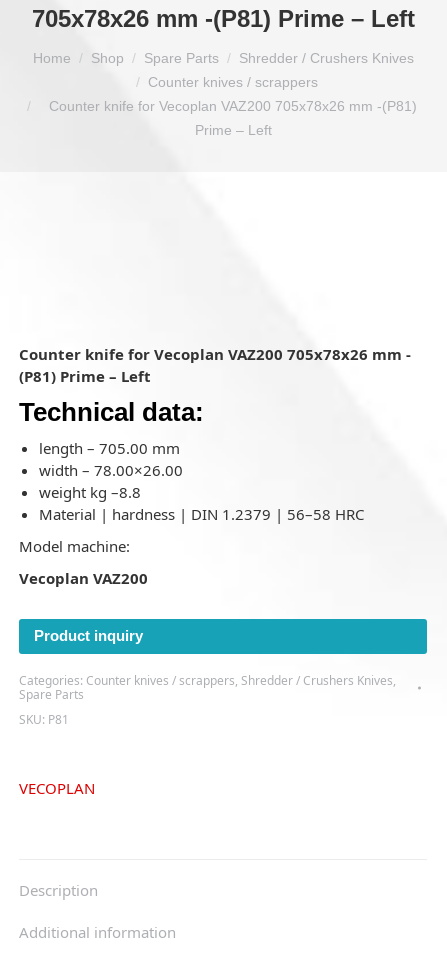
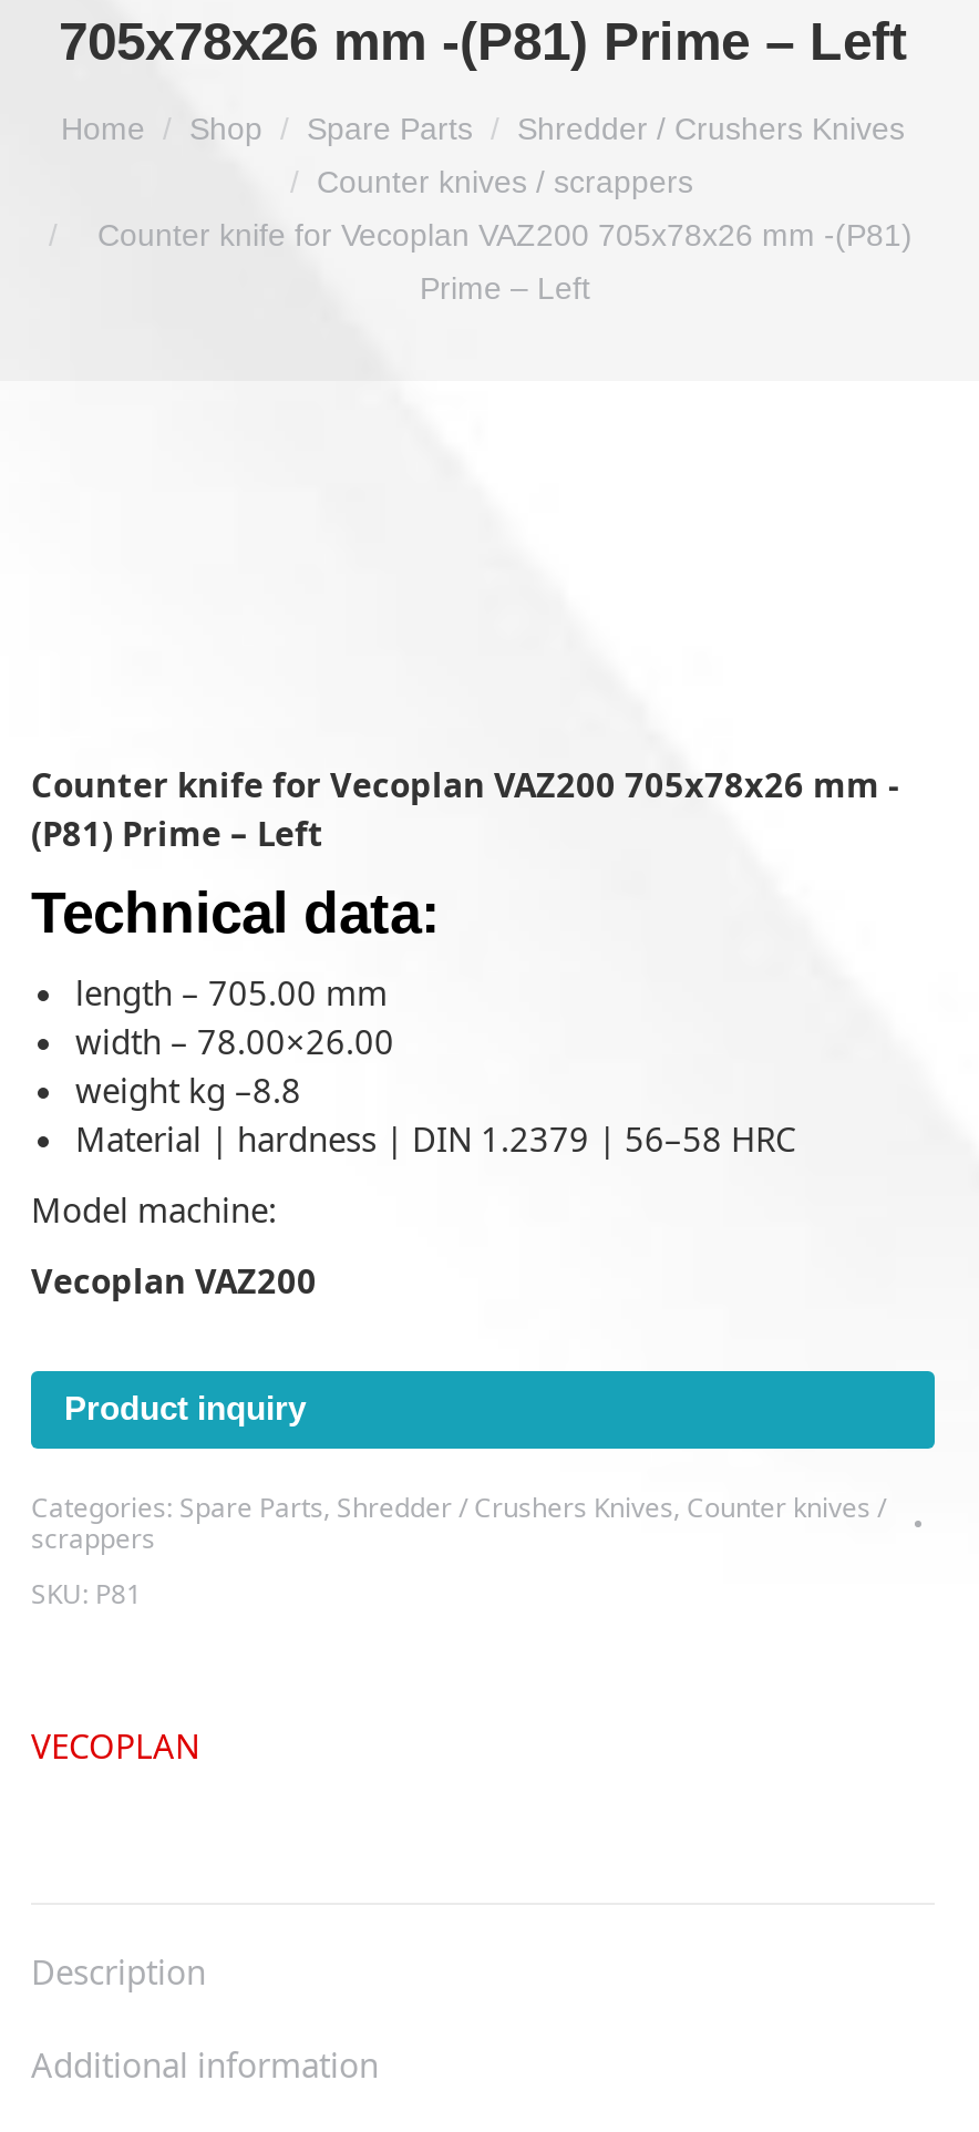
[19,672,396,703] Categories: Counter knives / scrappers, Shredder / Crushers Knives, | Spare Parts -> [31,1489,886,1557] Categories: Spare Parts, Shredder / Crushers Knives, Counter knives / | scrappers

